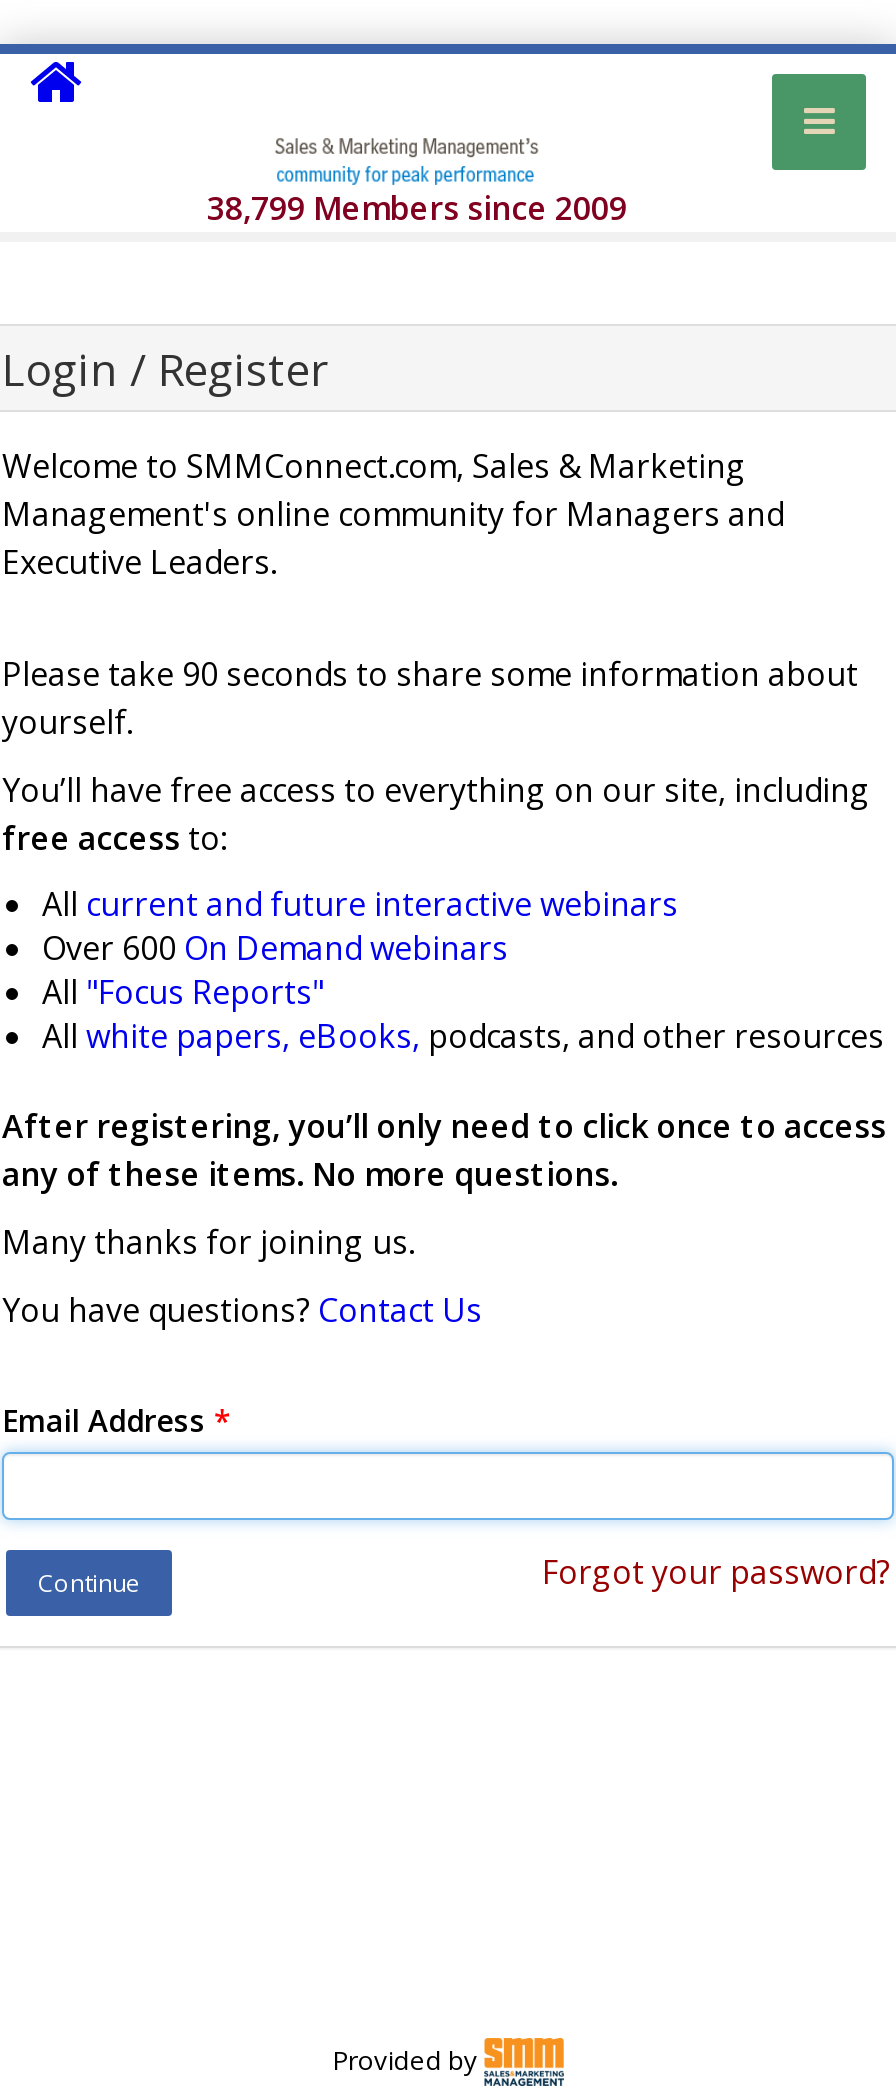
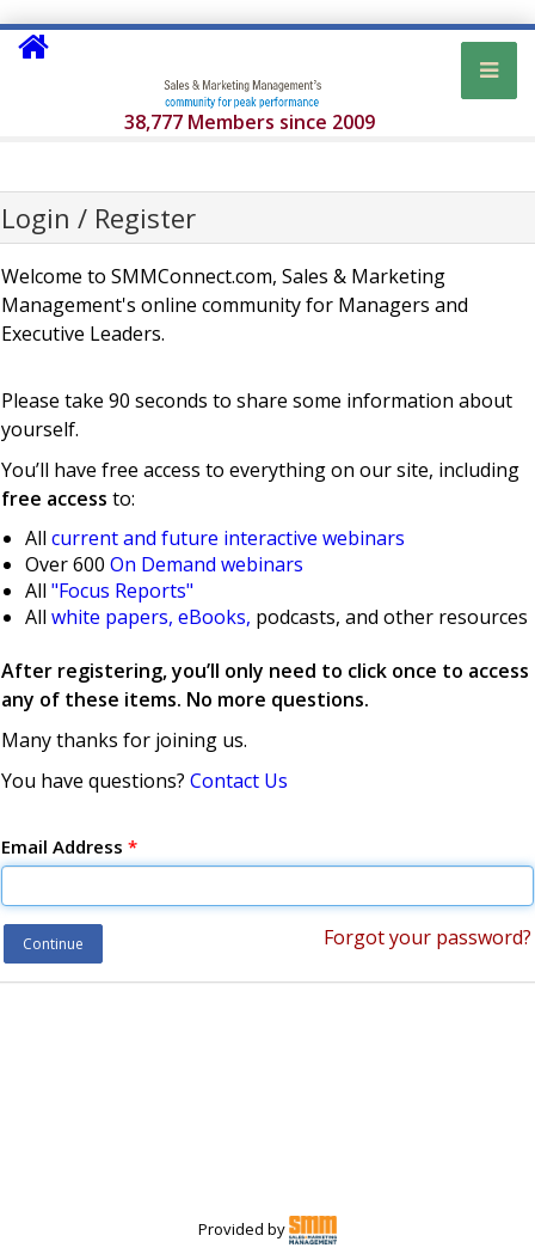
[207,185,627,229] 38,799 Members since 2009 -> [124,108,374,135] 38,777 Members since 2009

